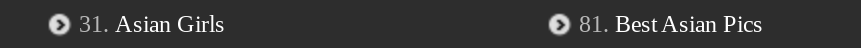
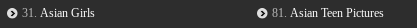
[579,10,763,38] 81. Best Asian Pics -> [272,6,384,20] 81. Asian Teen Pictures

